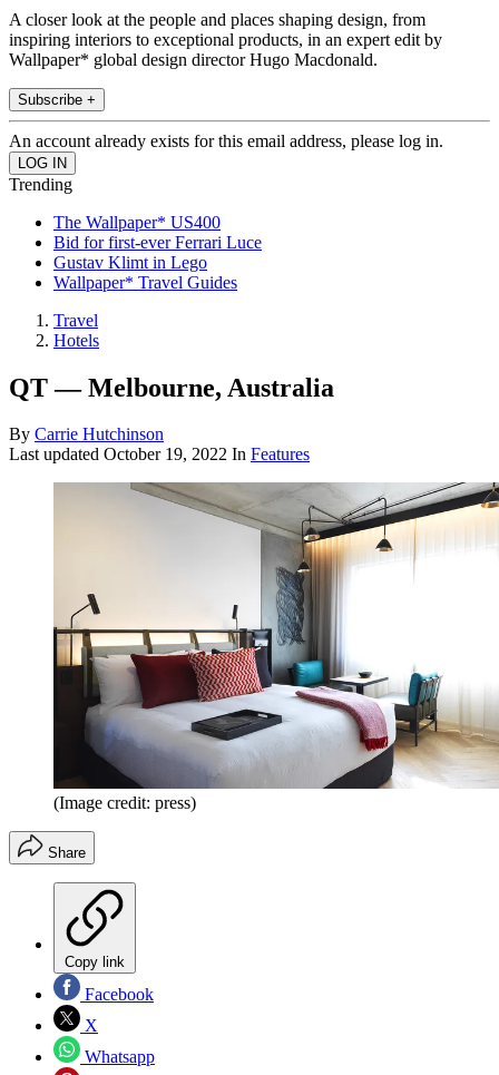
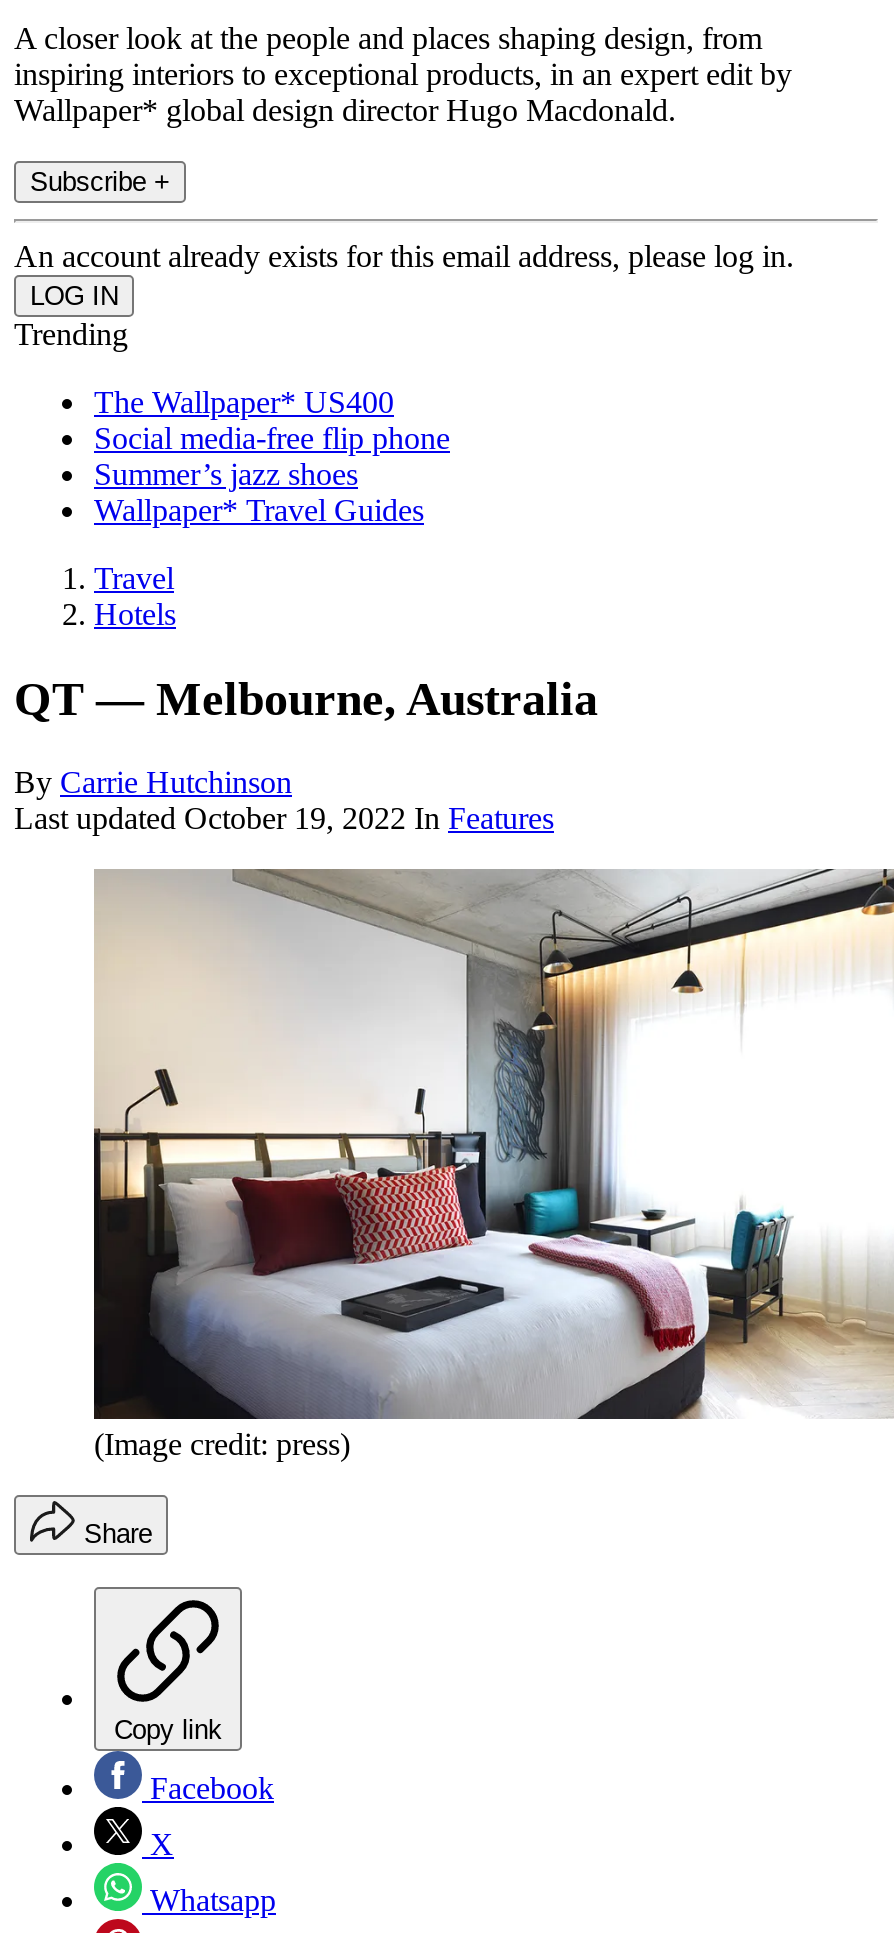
[53,232,262,271] Bid for first-ever Ferrari Luce | Gustav Klimt in Lego -> [94,420,450,490] Social media-free flip phone | Summer’s jazz shoes

